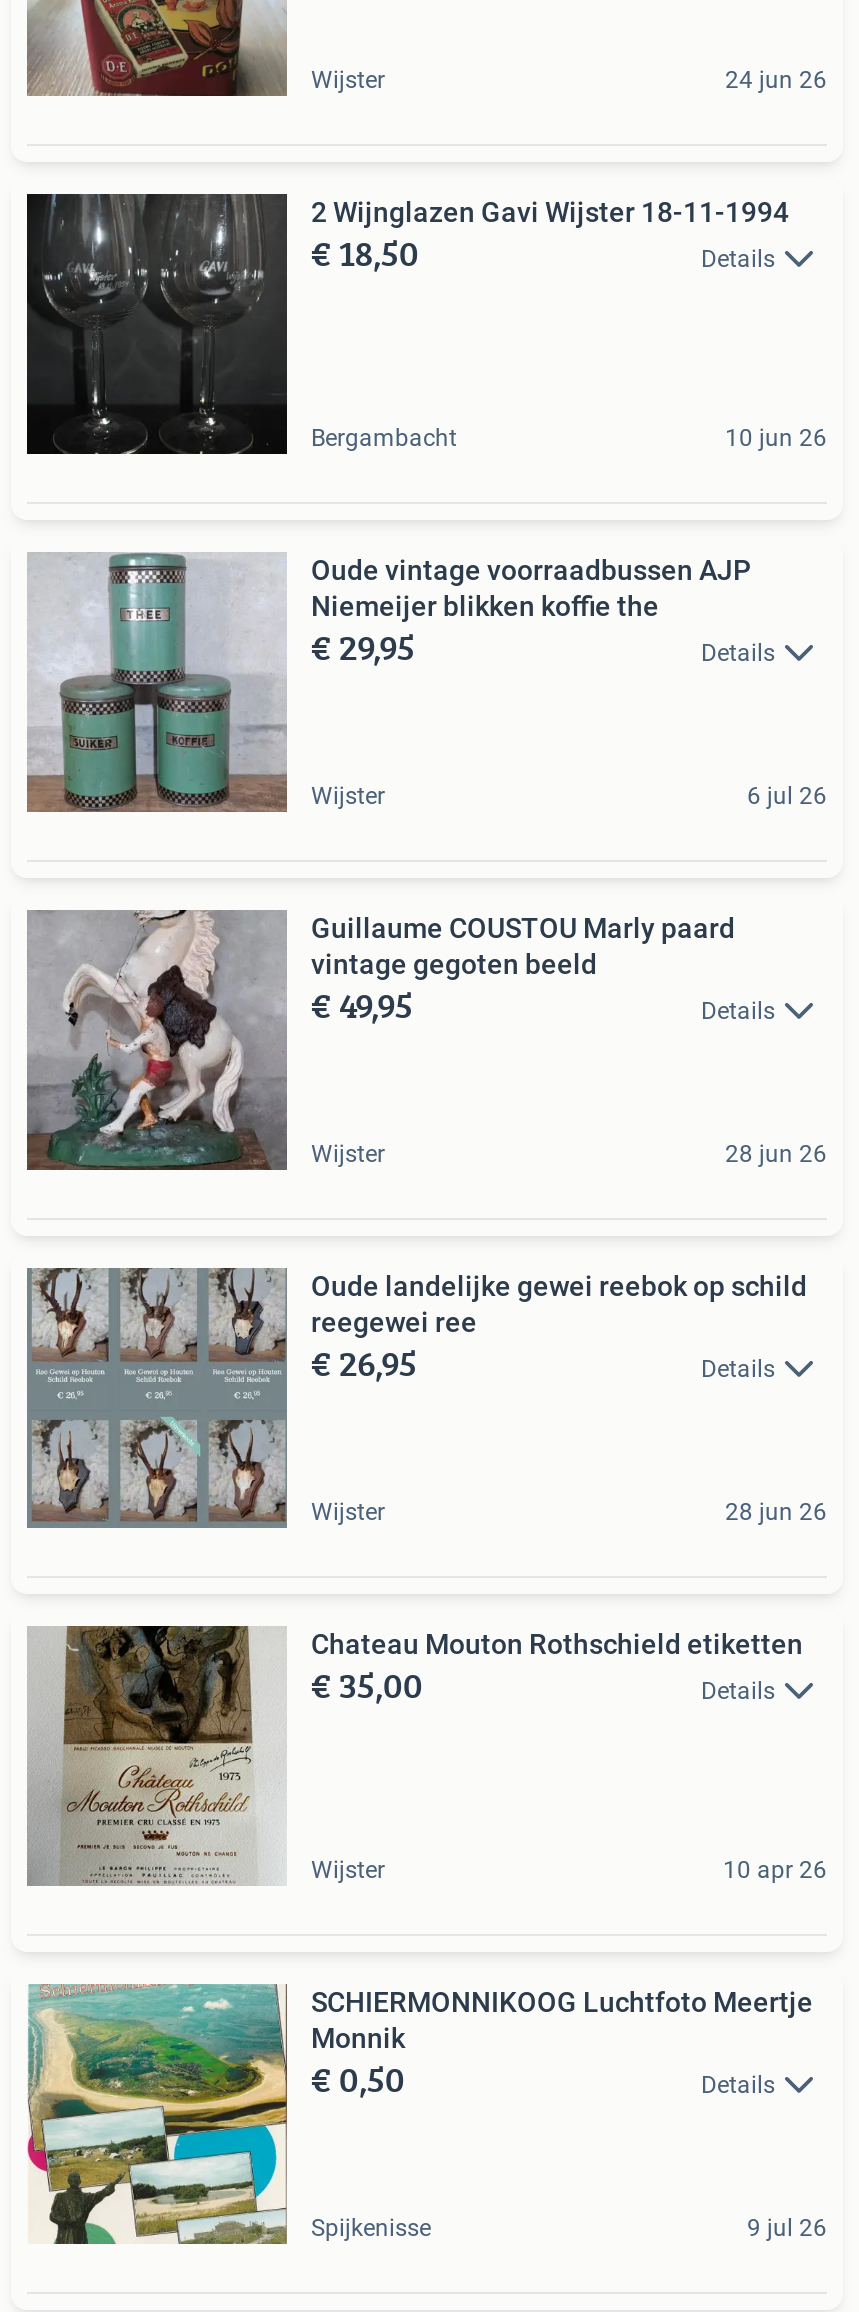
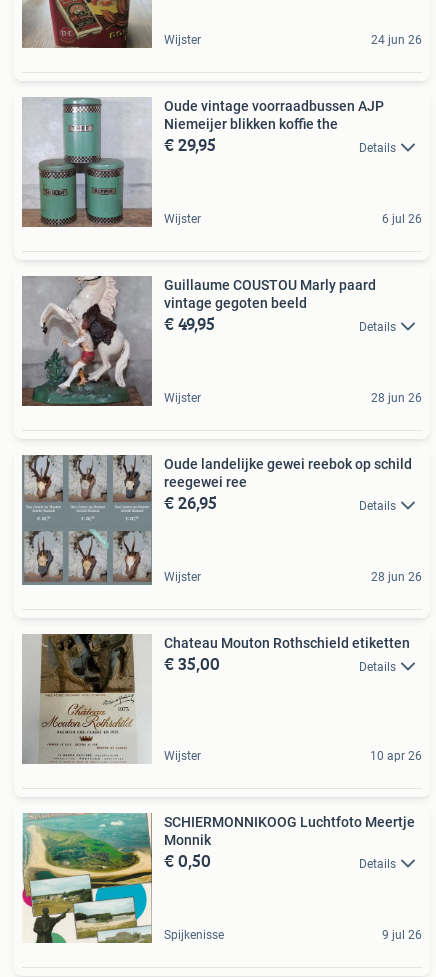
[25,192,789,456] [image] | 2 Wijnglazen Gavi Wijster 18-11-1994 | € 18,50 | Details -> none
[311,425,827,453] Bergambacht | 10 jun 26 -> none

